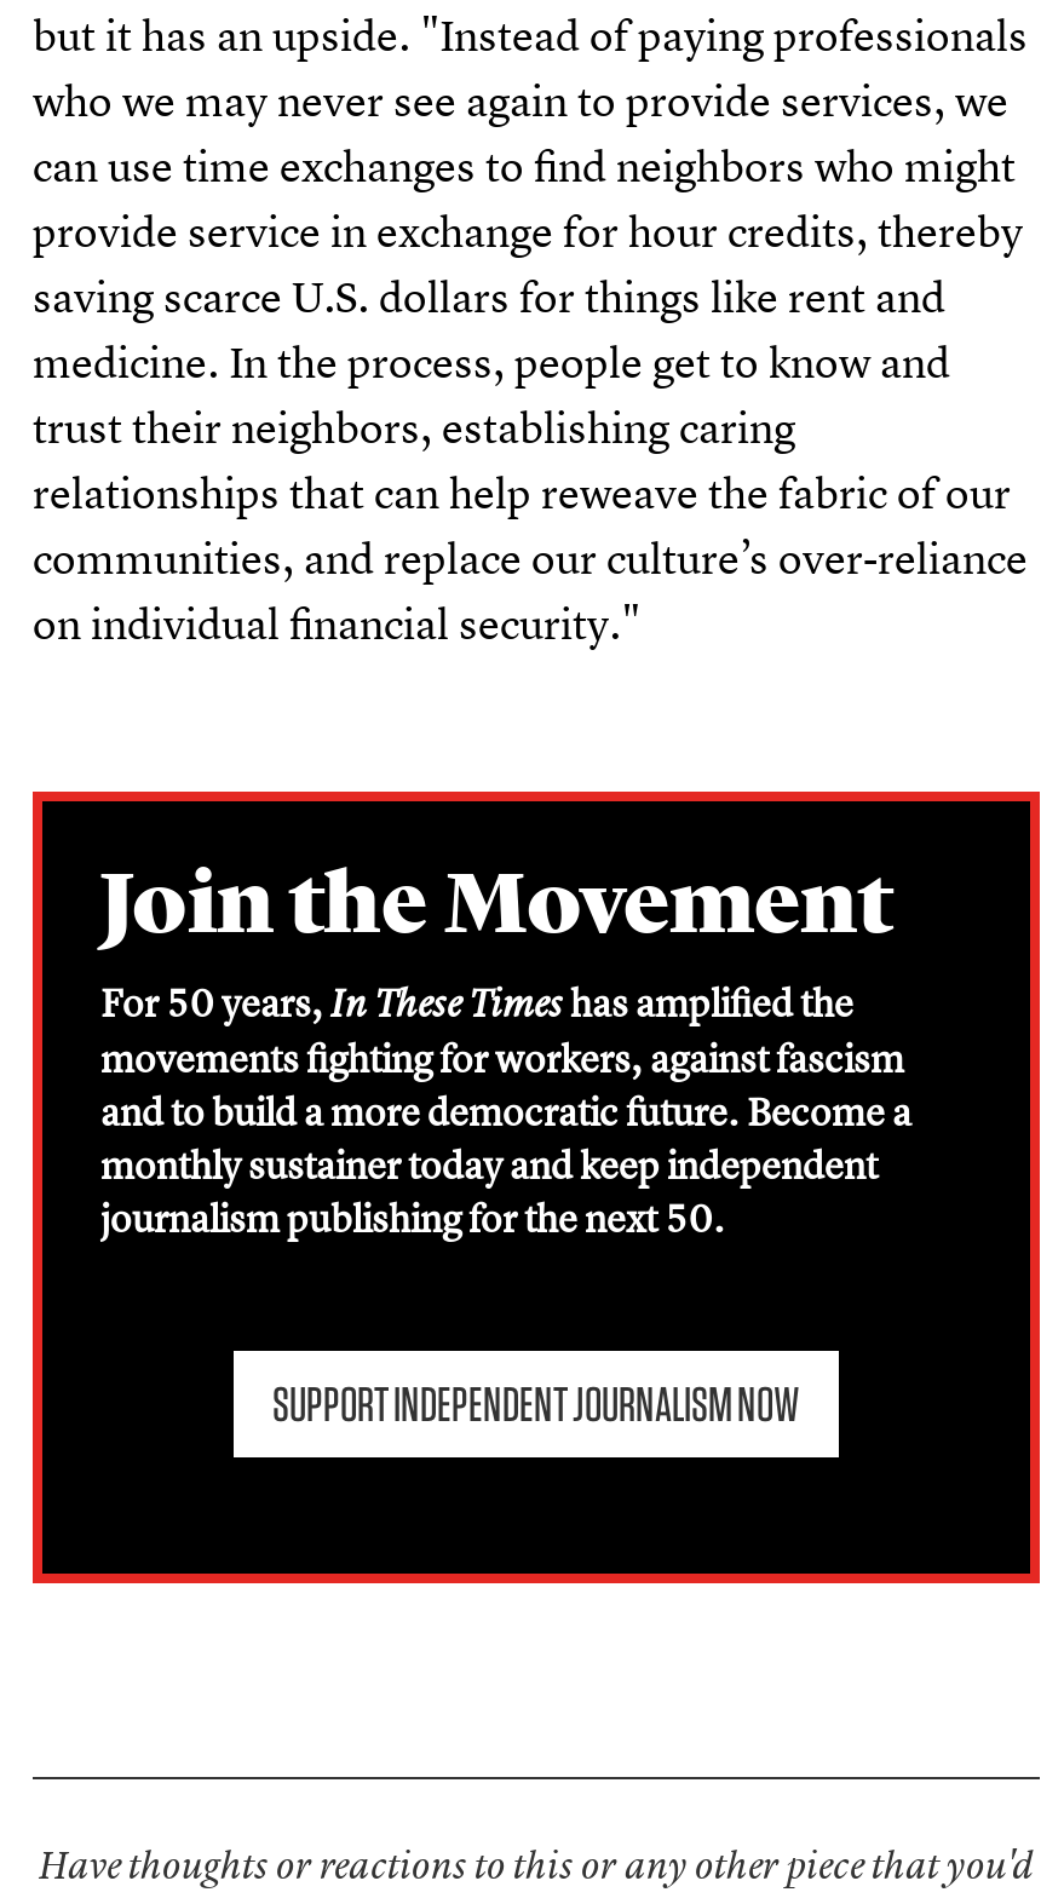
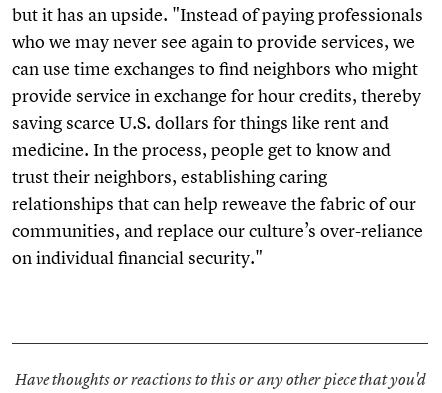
[30,789,1042,1586] [image] | Join the Movement | For 50 years,In These Timeshas amplified the | movements fighting for workers, against fascism | and to build a more democratic future. Become a | monthly sustainer today and keep independent | journalism publishing for the next 50. | SUPPORT INDEPENDENT JOURNALISM NOW -> none

